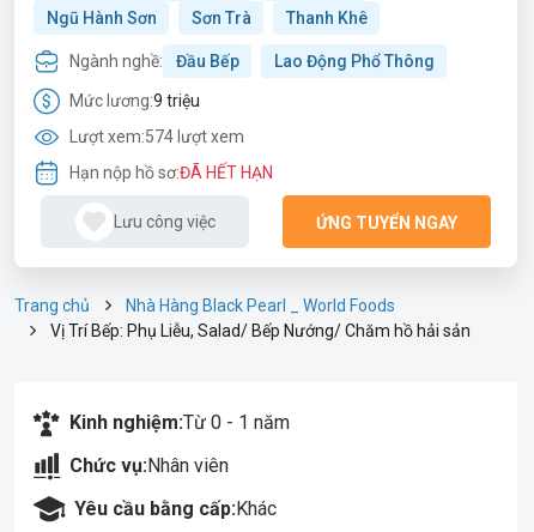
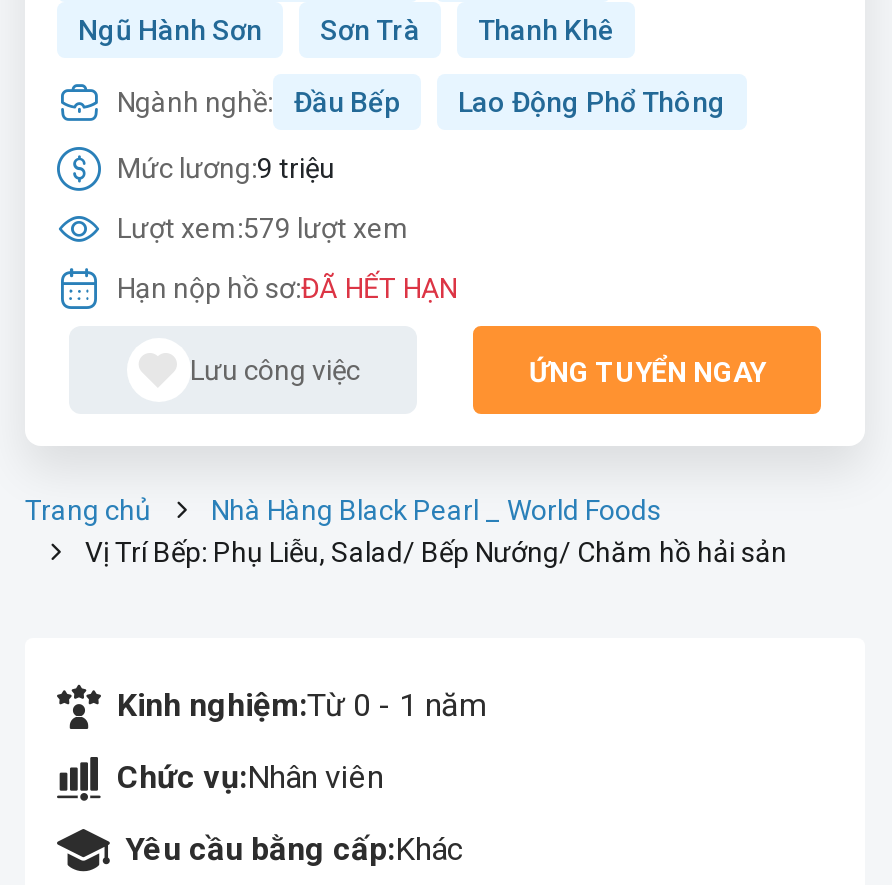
[69,126,244,146] Lượt xem:574 lượt xem -> [117,211,409,243] Lượt xem:579 lượt xem

